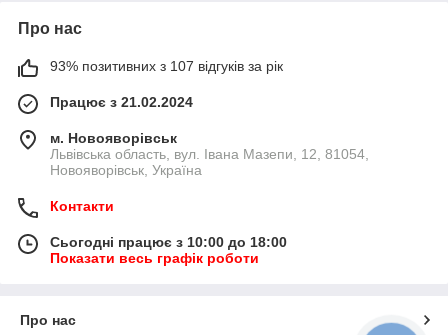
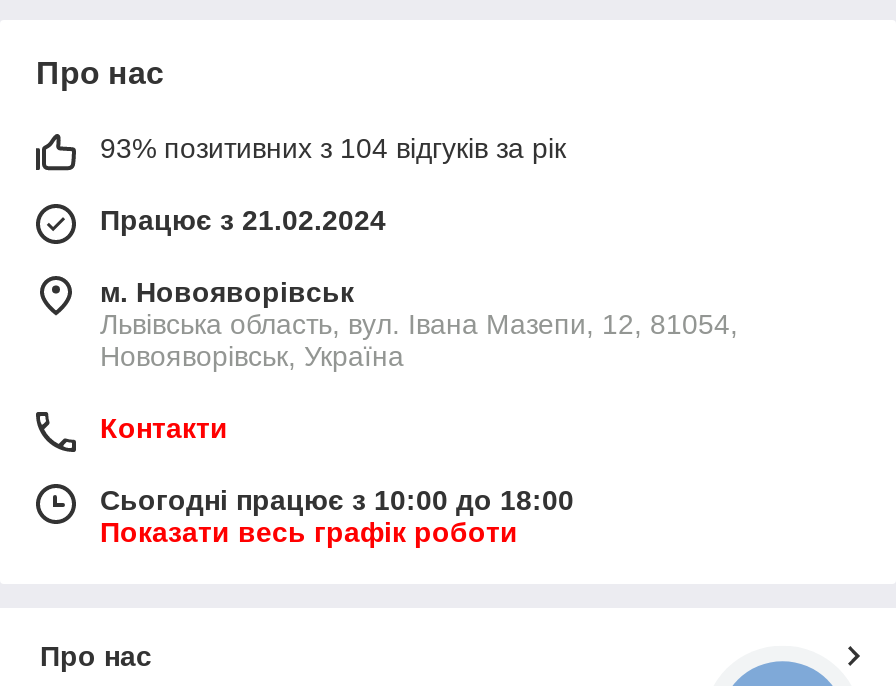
[50,58,283,74] 93% позитивних з 107 відгуків за рік -> [100,132,566,164] 93% позитивних з 104 відгуків за рік

